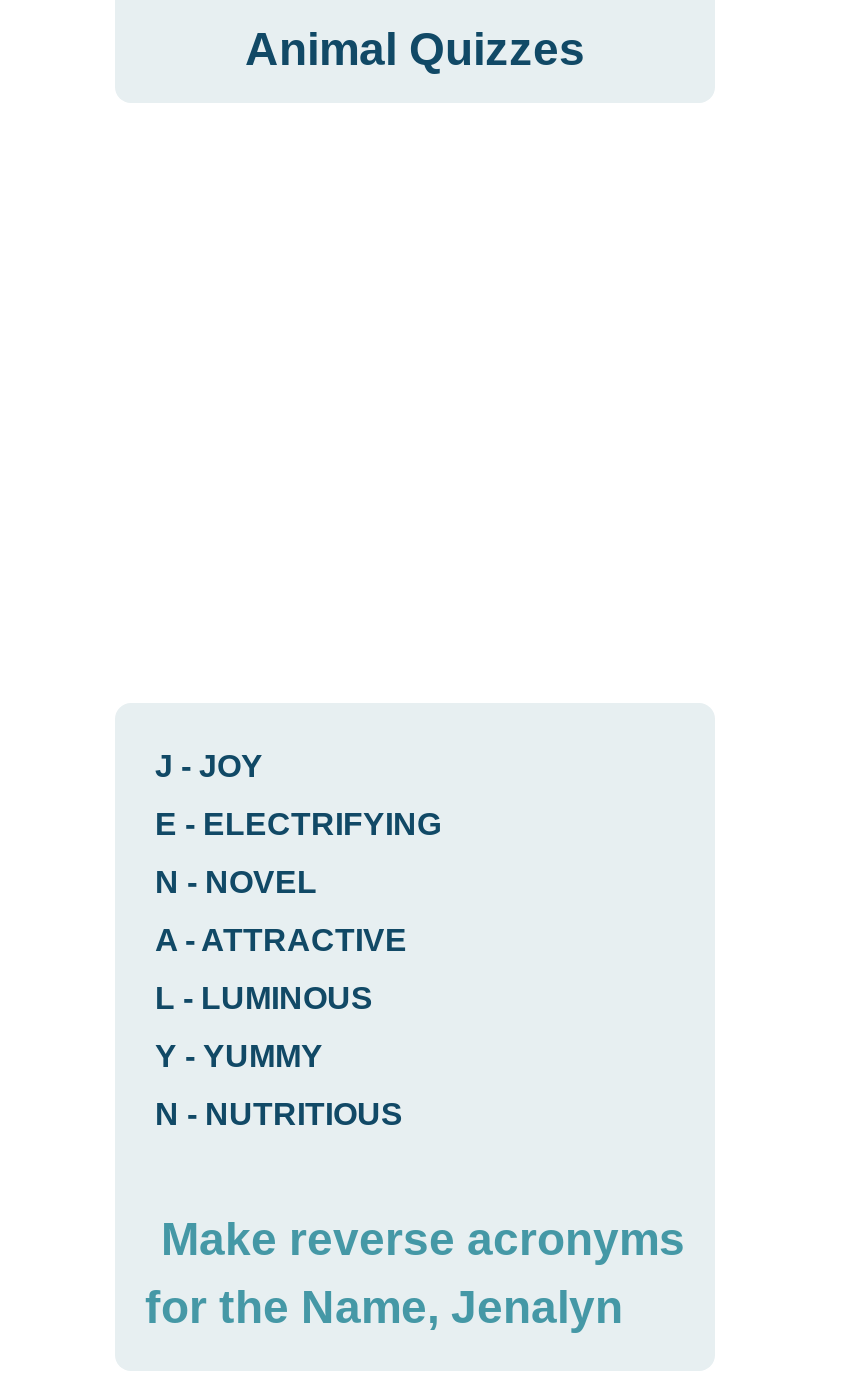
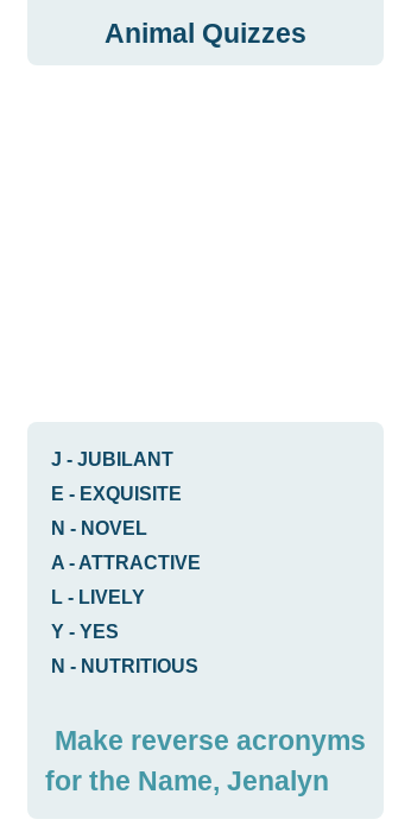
[155,749,263,783] J - JOY -> [51,449,173,469] J - JUBILANT
[155,807,441,841] E - ELECTRIFYING -> [51,484,182,504] E - EXQUISITE
[155,981,373,1015] L - LUMINOUS -> [51,587,145,607] L - LIVELY
[155,1039,323,1073] Y - YUMMY -> [51,622,119,642] Y - YES

